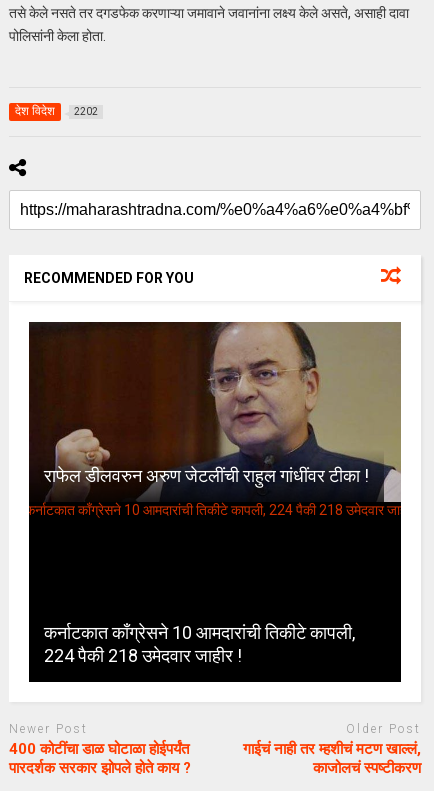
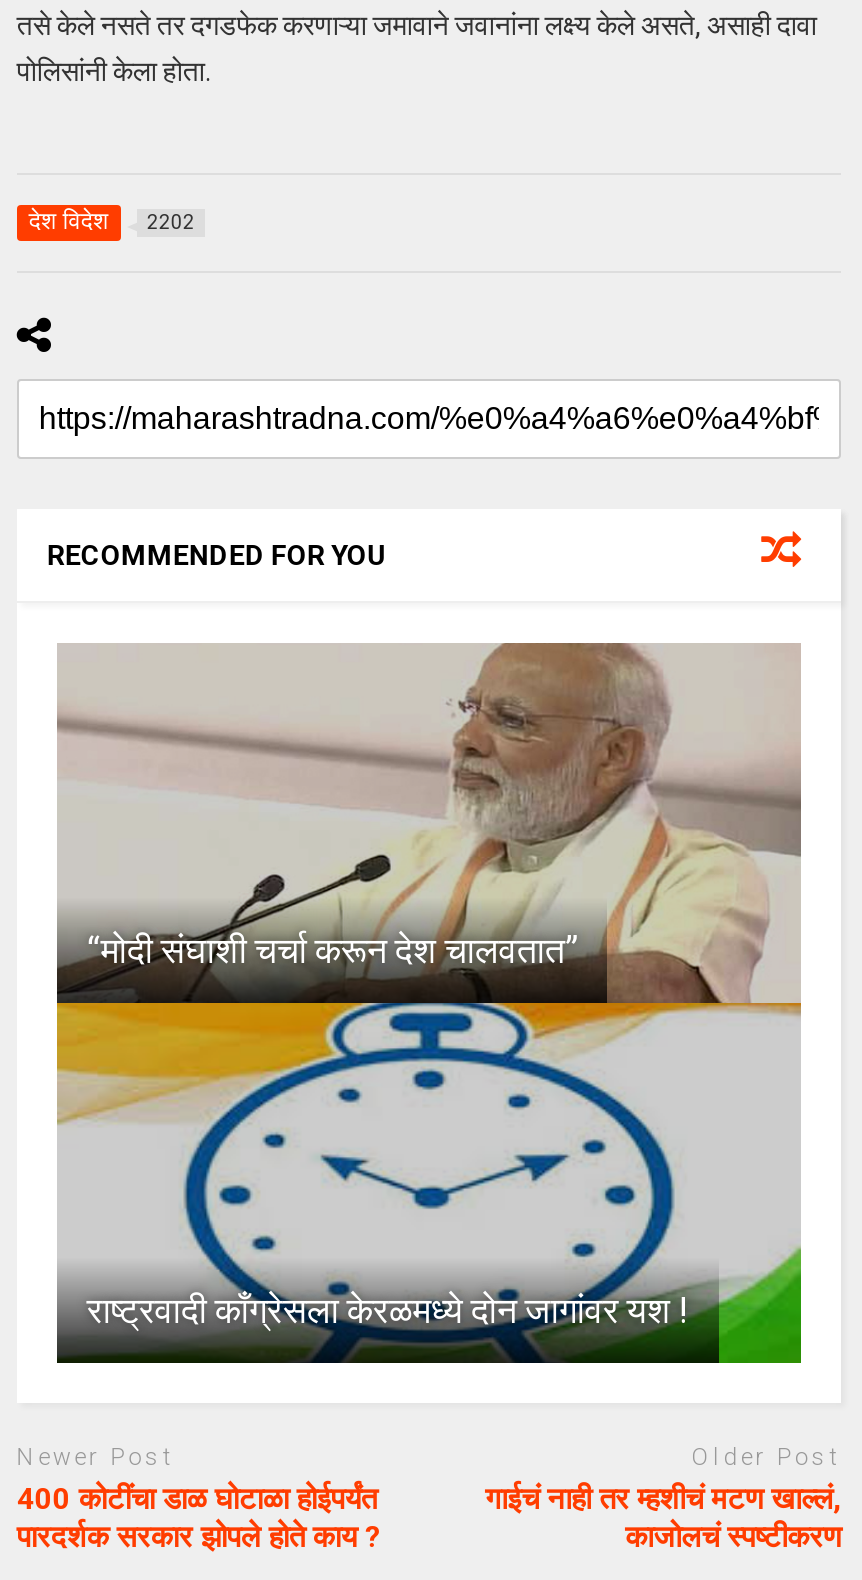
[28,322,402,683] [image] | राफेल डीलवरुन अरुण जेटलींची राहुल गांधींवर टीका ! -> [55,642,803,1366] [image] | “मोदी संघाशी चर्चा करून देश चालवतात”
[44,622,355,666] कर्नाटकात काँग्रेसने 10 आमदारांची तिकीटे कापली, | 224 पैकी 218 उमेदवार जाहीर ! -> [87,1290,689,1332] राष्ट्रवादी काँग्रेसला केरळमध्ये दोन जागांवर यश !

